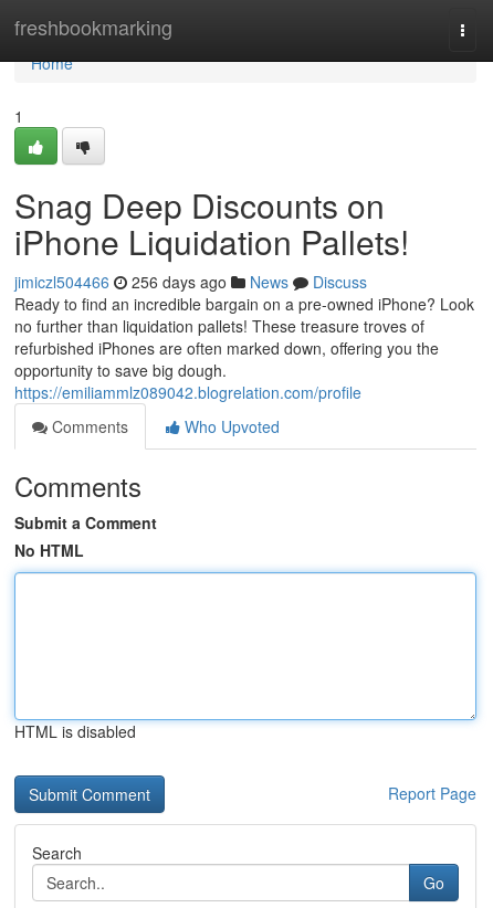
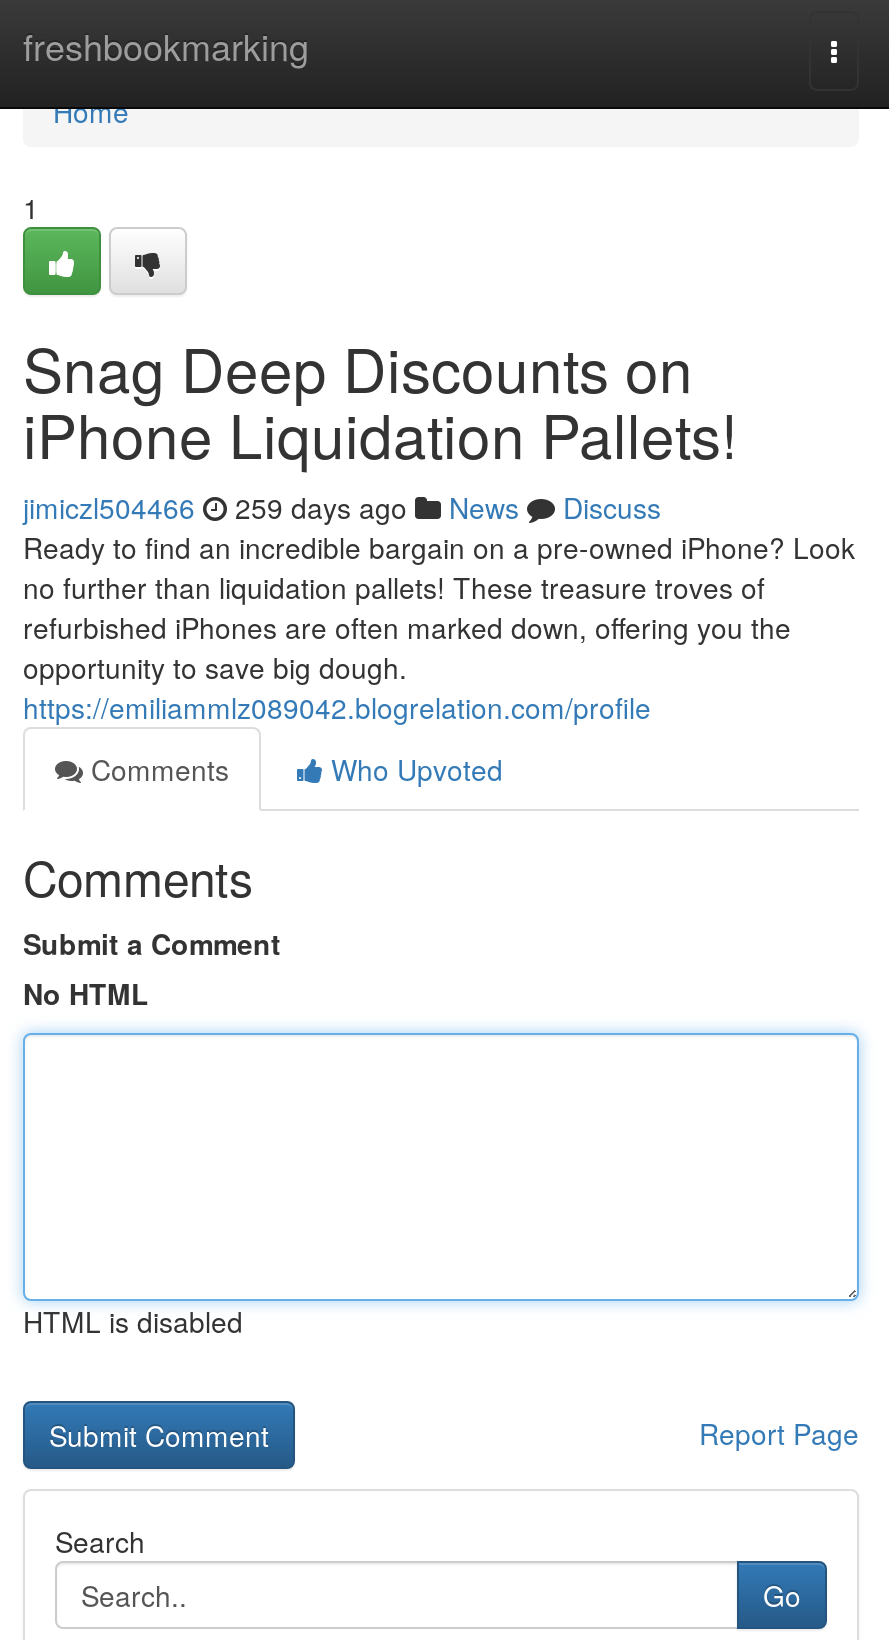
[14,271,367,293] jimiczl504466 256 days ago News Discuss -> [23,487,661,527] jimiczl504466 259 days ago News Discuss

